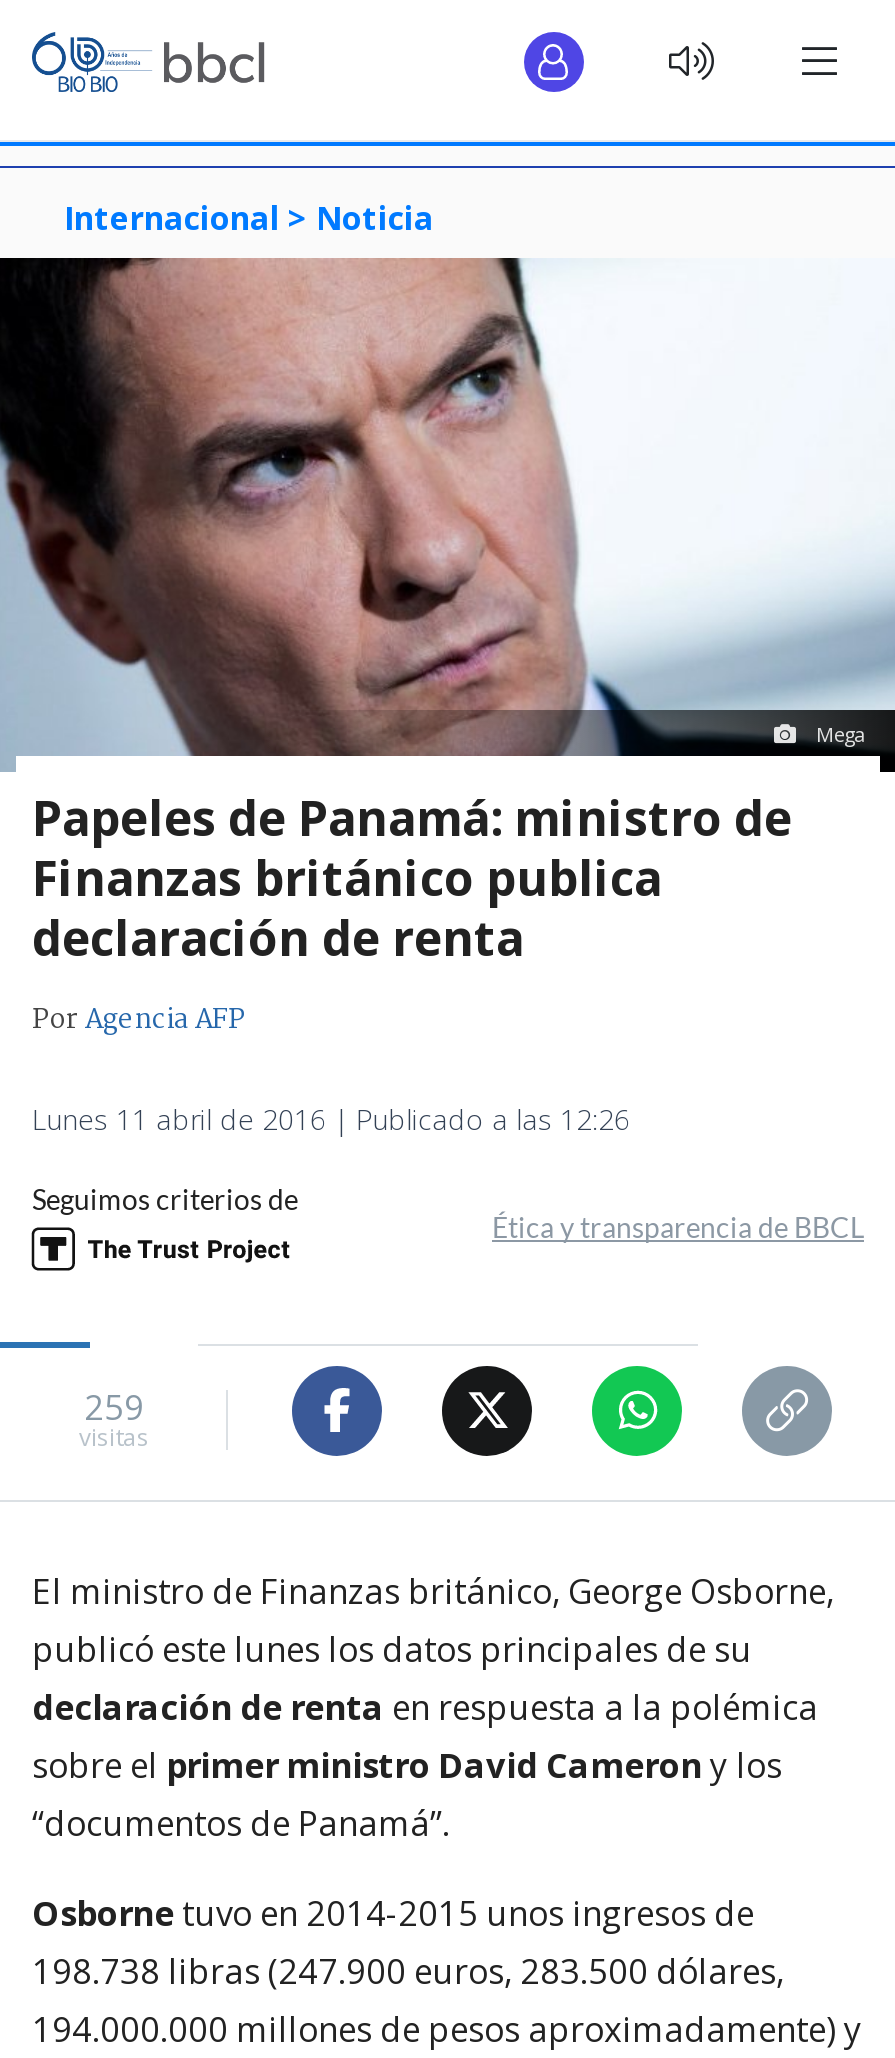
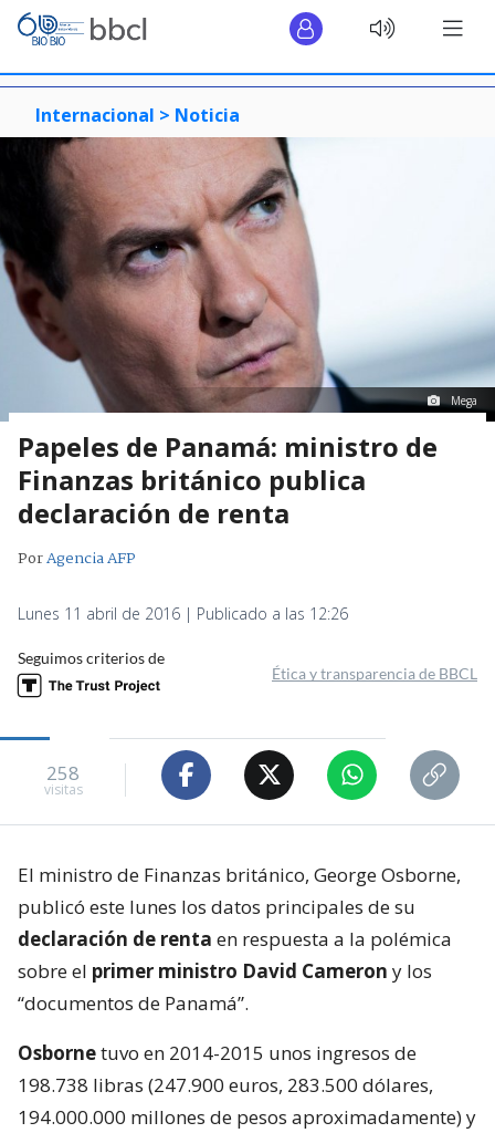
[84,1385,144,1431] 259 -> [46,760,80,786] 258

